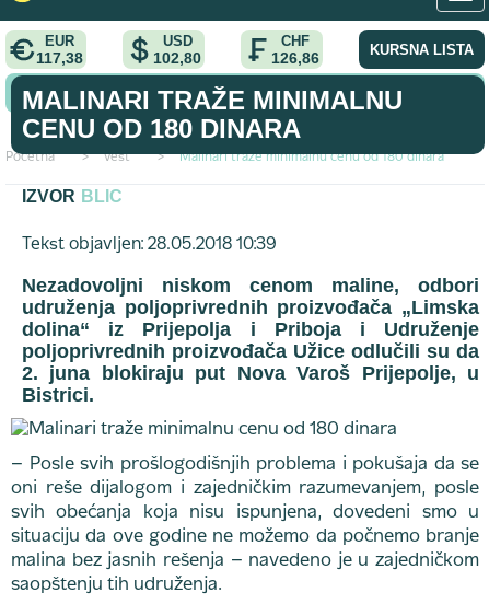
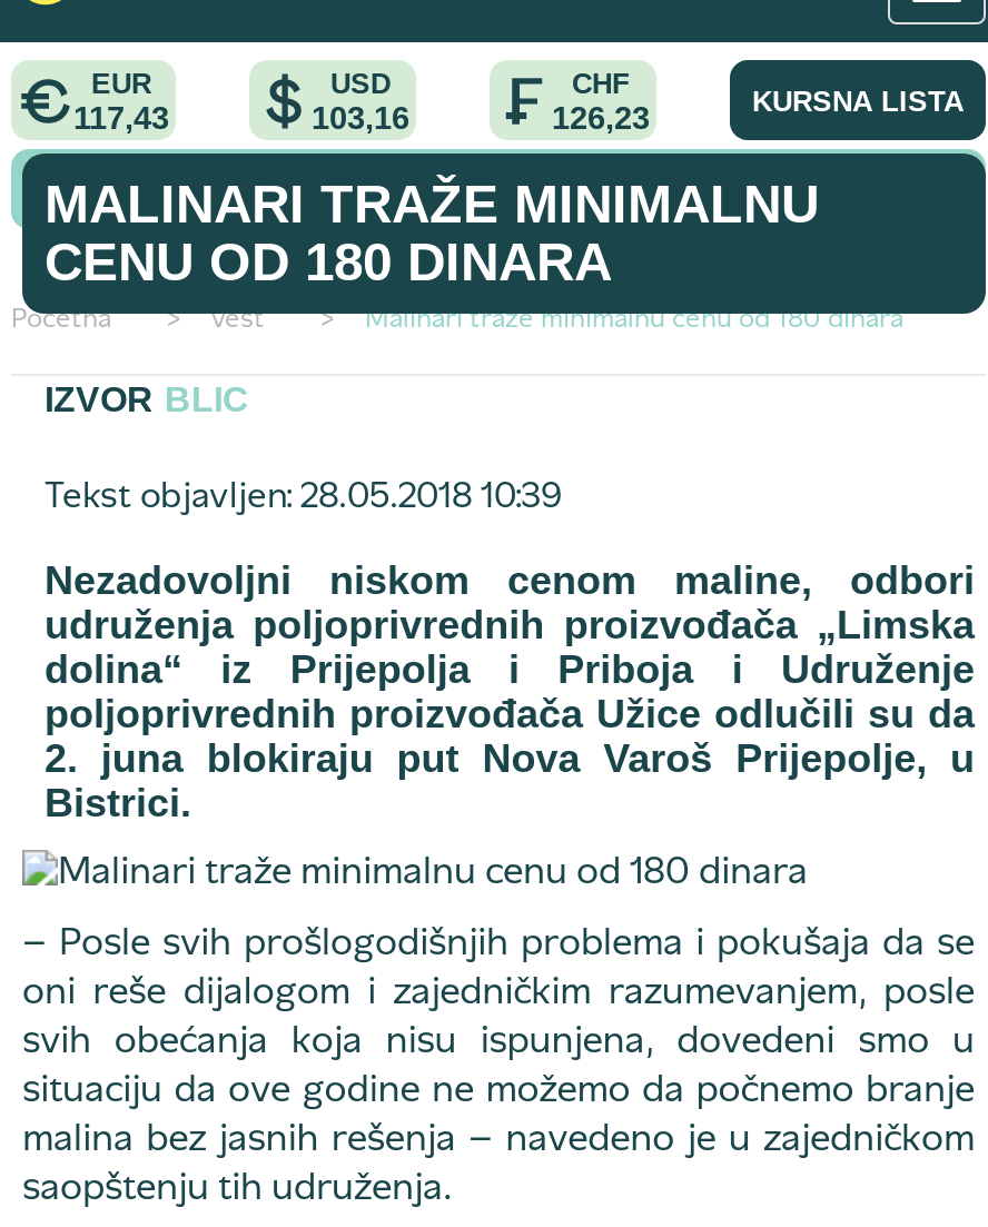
[36,49,83,66] 117,38 -> [73,99,169,135] 117,43
[153,49,201,66] 102,80 -> [312,99,409,135] 103,16
[271,49,319,66] 126,86 -> [552,99,650,135] 126,23

